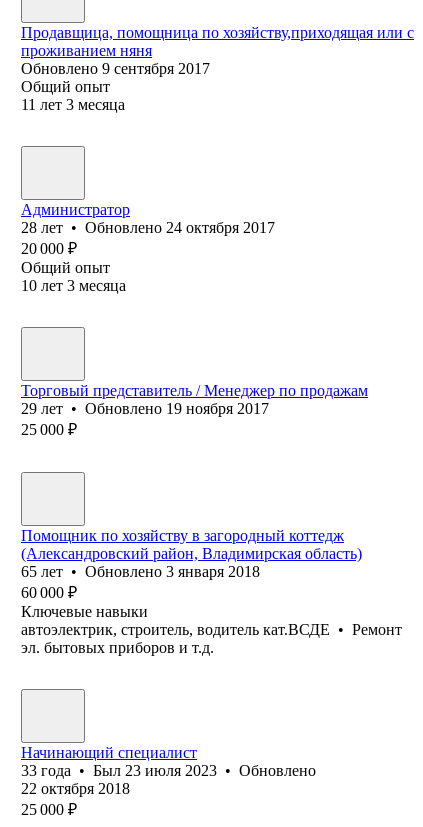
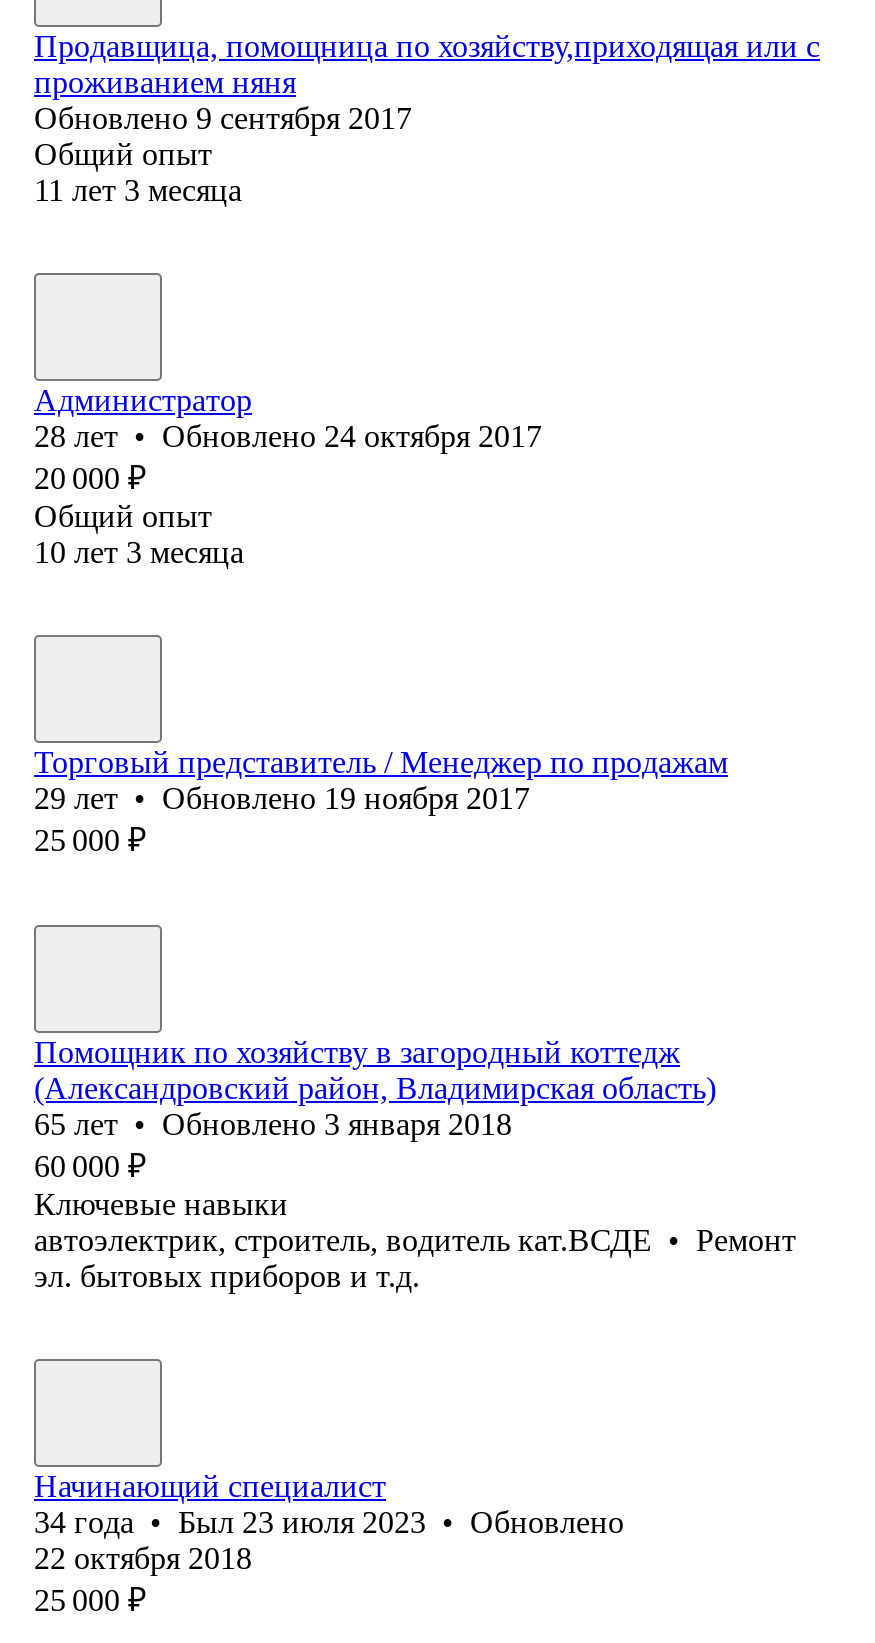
[21,762,316,779] 33 года • Был 23 июля 2023 • Обновлено -> [34,1505,624,1539] 34 года • Был 23 июля 2023 • Обновлено

